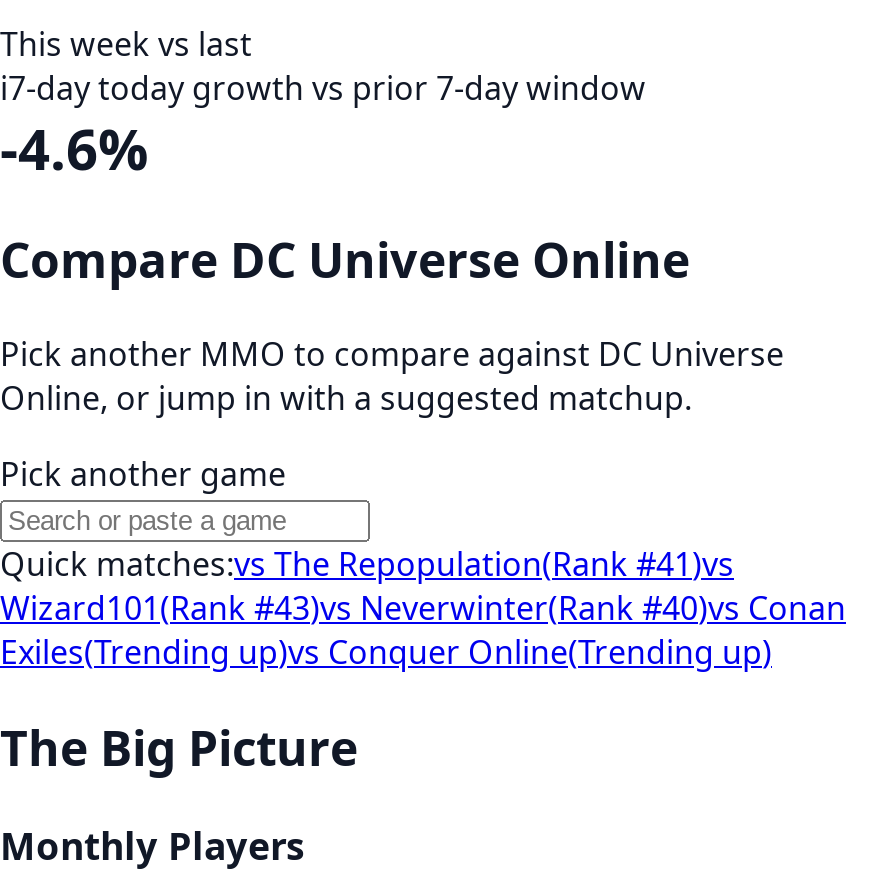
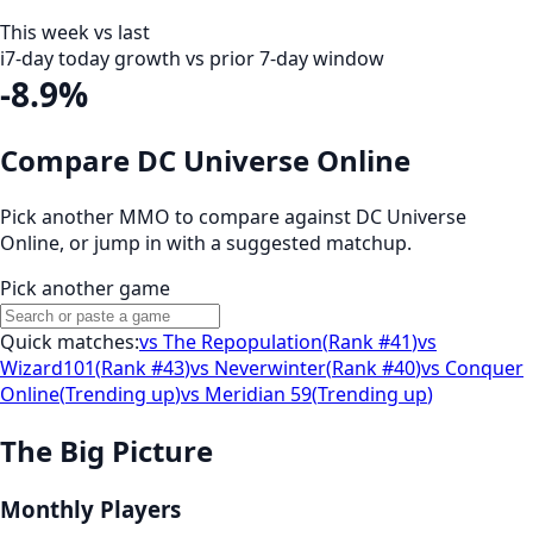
[0,110,148,186] -4.6% -> [0,71,88,117] -8.9%
[0,586,846,630] Wizard101(Rank #43)vs Neverwinter(Rank #40)vs Conan -> [0,355,523,381] Wizard101(Rank #43)vs Neverwinter(Rank #40)vs Conquer
[0,630,772,674] Exiles(Trending up)vs Conquer Online(Trending up) -> [0,381,433,407] Online(Trending up)vs Meridian 59(Trending up)

